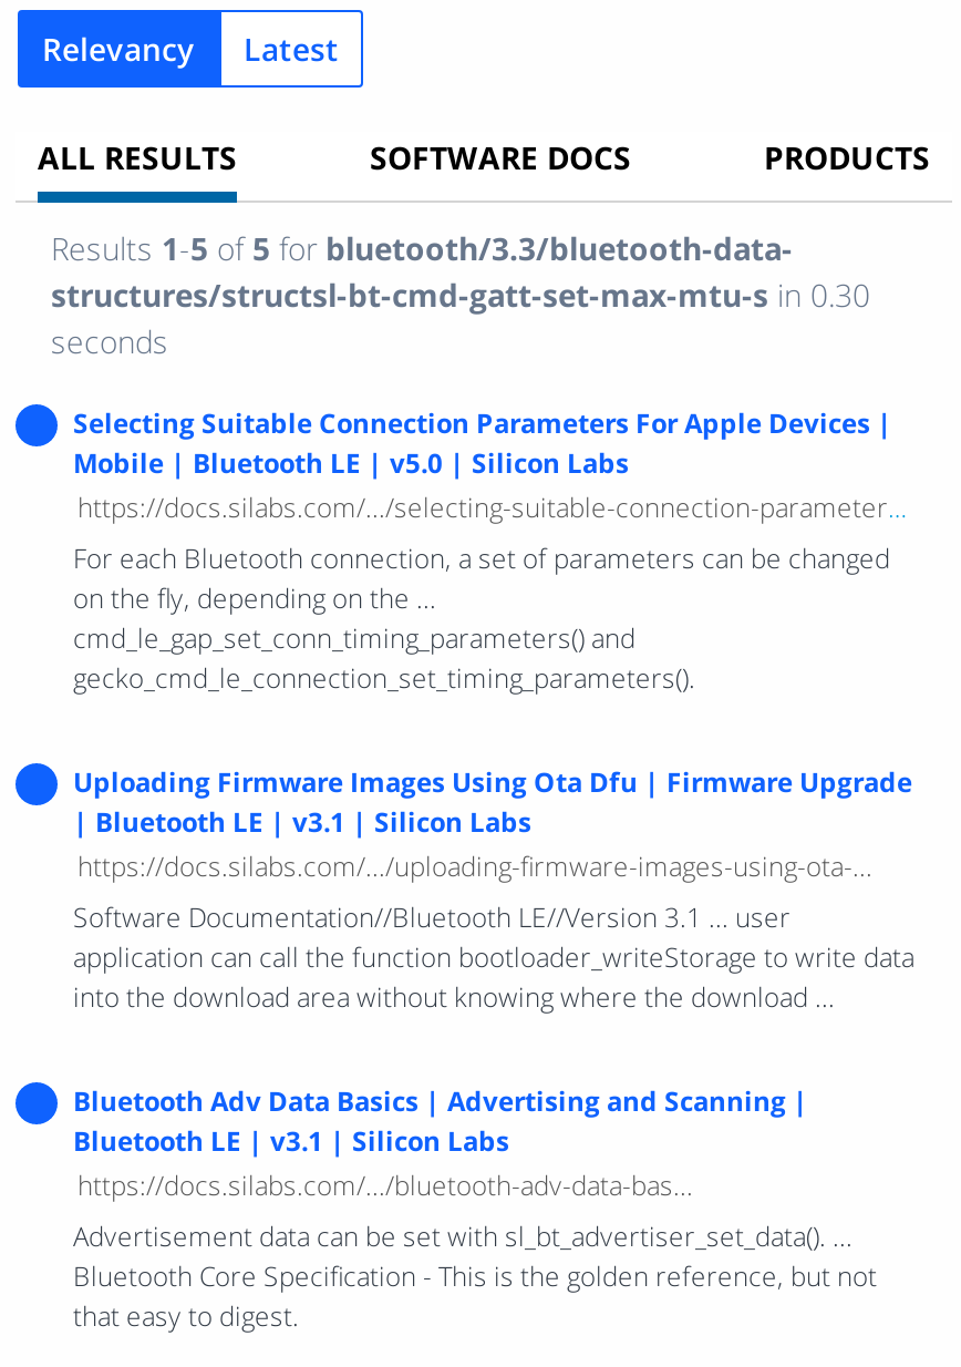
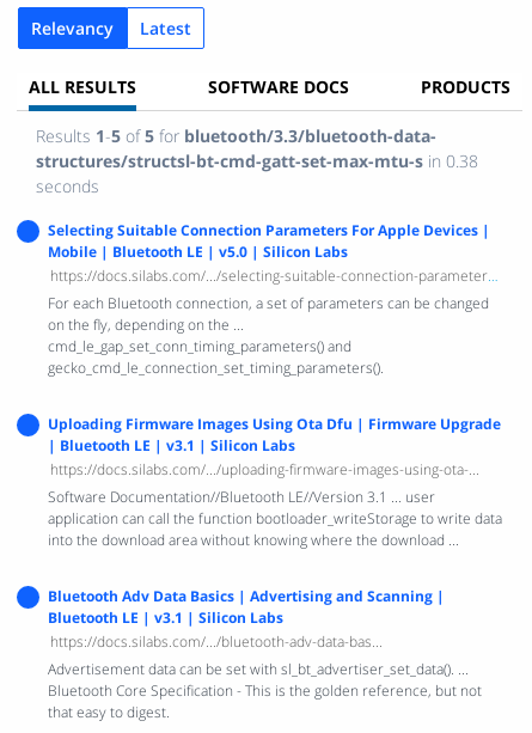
[51,274,870,316] structures/structsl-bt-cmd-gatt-set-max-mtu-s in 0.30 -> [36,149,478,172] structures/structsl-bt-cmd-gatt-set-max-mtu-s in 0.38

